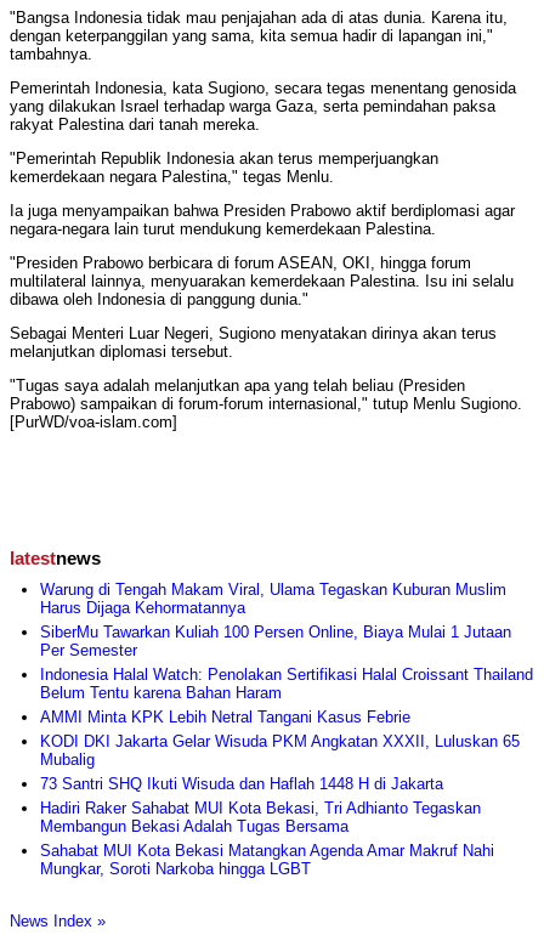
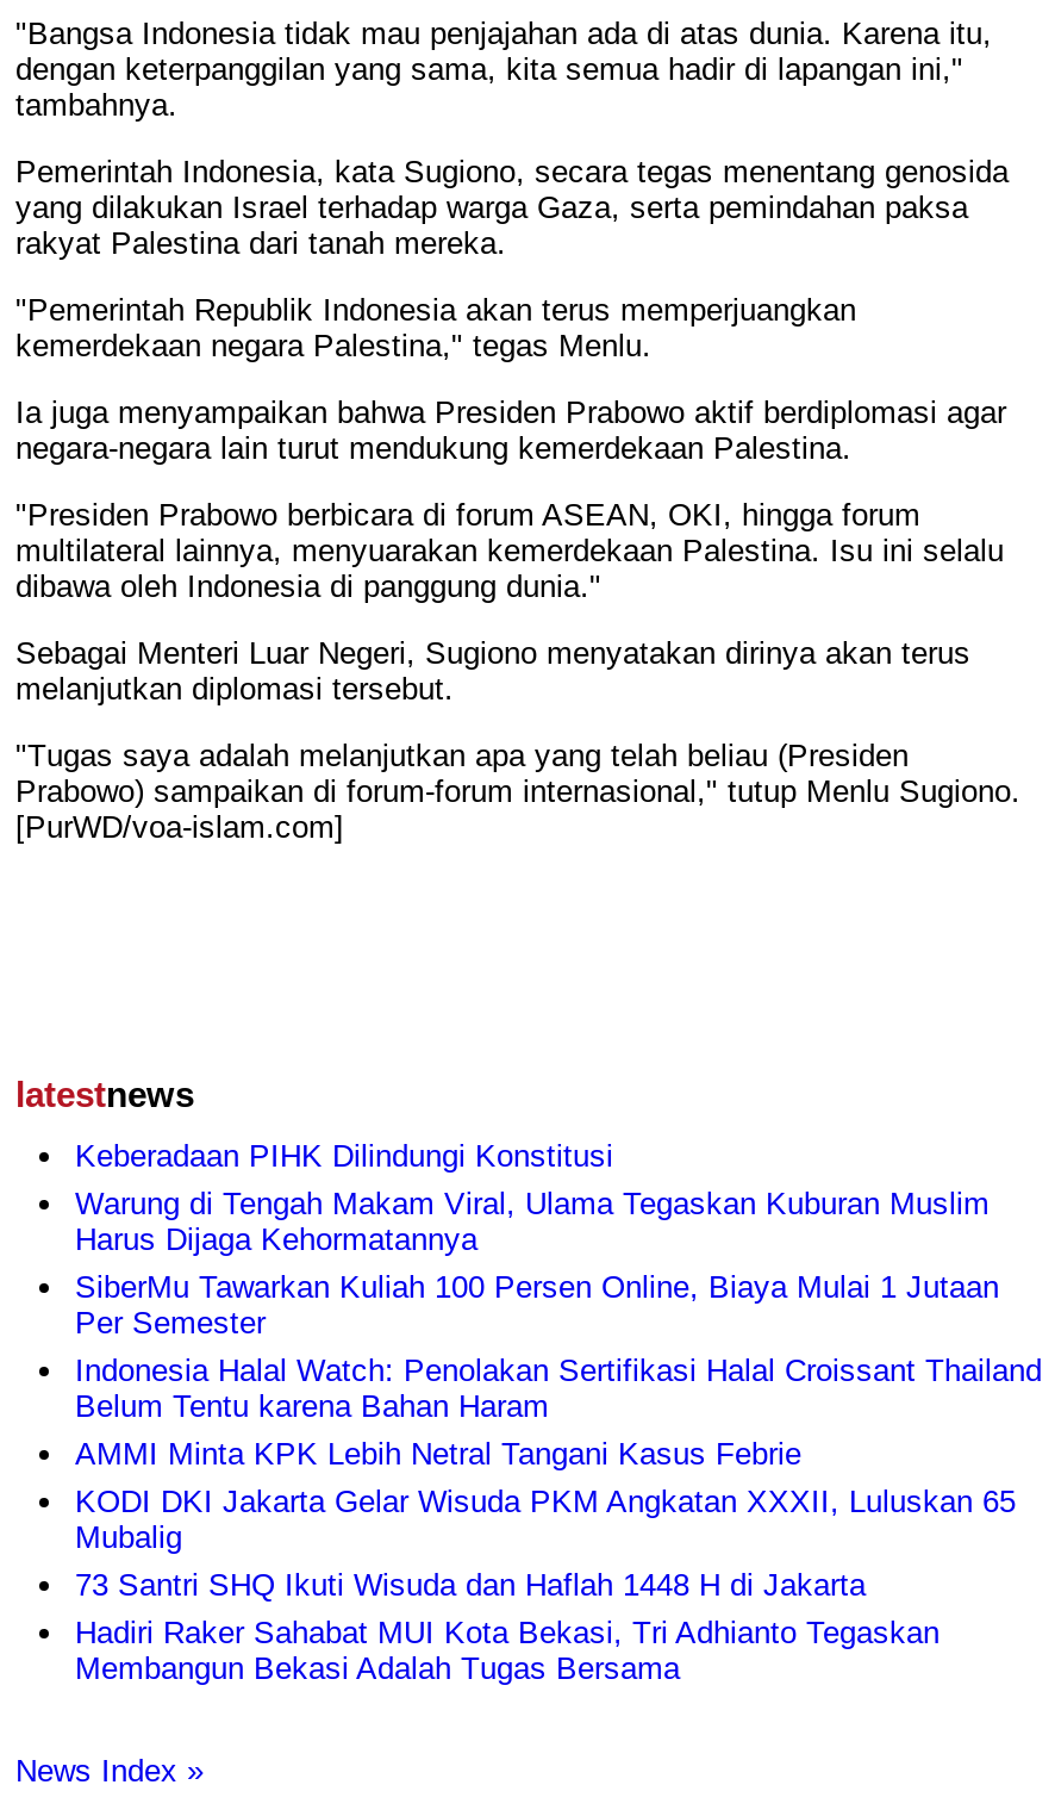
none -> [75,1138,613,1174] Keberadaan PIHK Dilindungi Konstitusi
moved [40,581,533,836] -> [75,1186,1042,1686]: Warung di Tengah Makam Viral, Ulama Tegaskan Kuburan Muslim | Harus Dijaga Kehormatannya | SiberMu Tawarkan Kuliah 100 Persen Online, Biaya Mulai 1 Jutaan | ... | Hadiri Raker Sahabat MUI Kota Bekasi, Tri Adhianto Tegaskan | Membangun Bekasi Adalah Tugas Bersama
[40,842,494,878] Sahabat MUI Kota Bekasi Matangkan Agenda Amar Makruf Nahi | Mungkar, Soroti Narkoba hingga LGBT -> none

